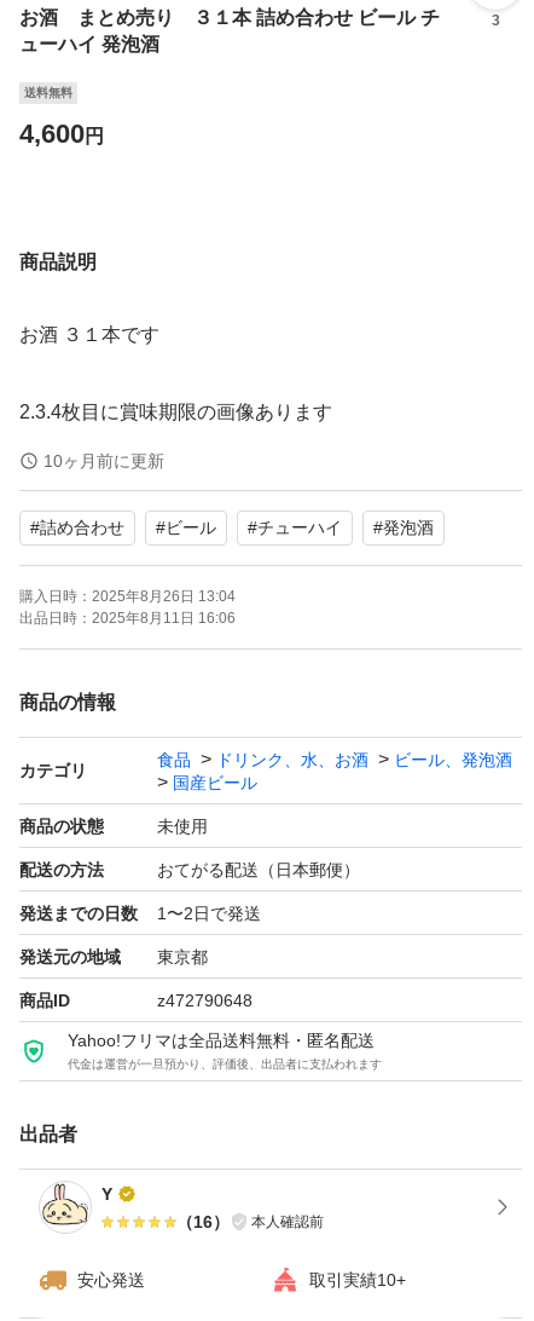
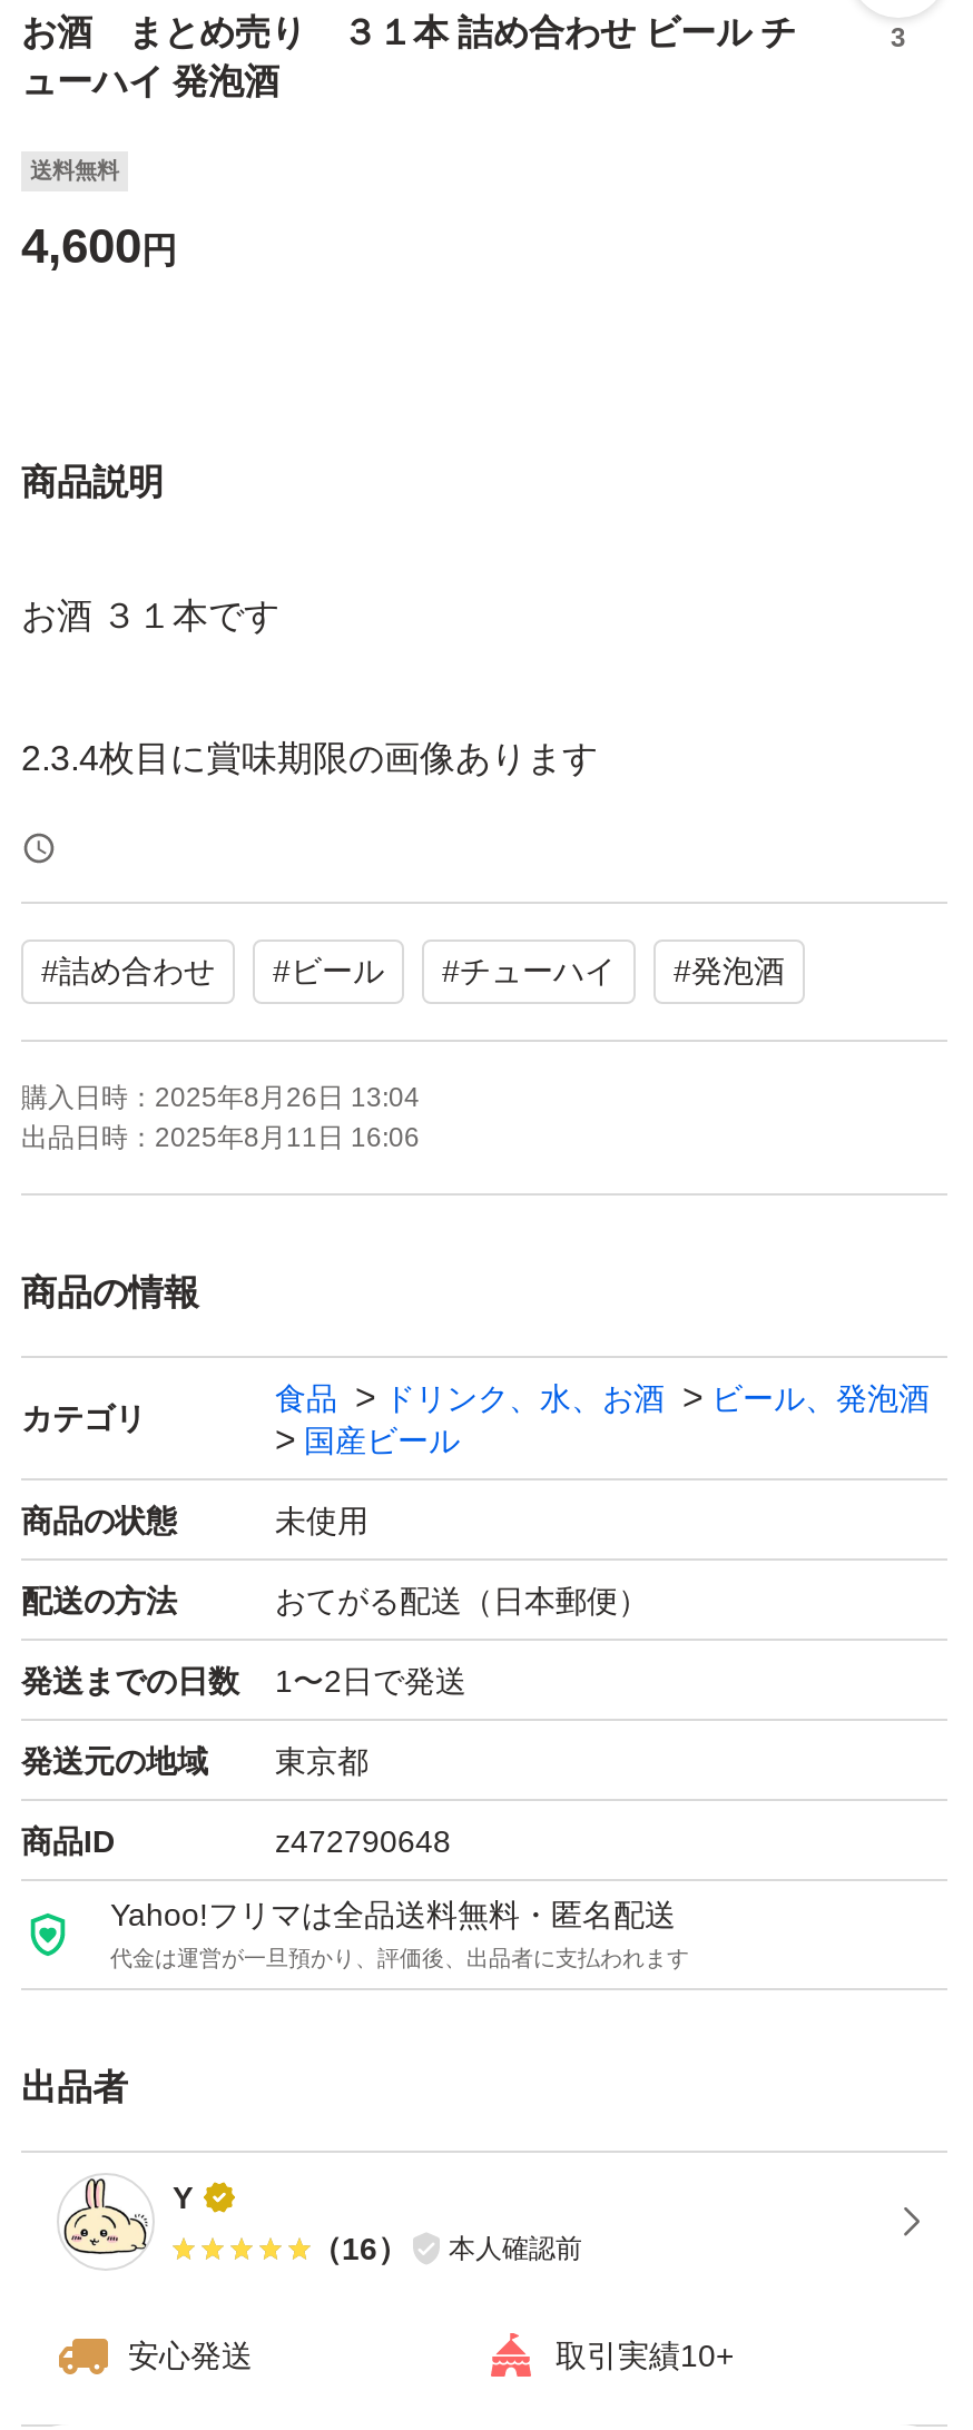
[43,452,164,471] 10ヶ月前に更新 -> none

